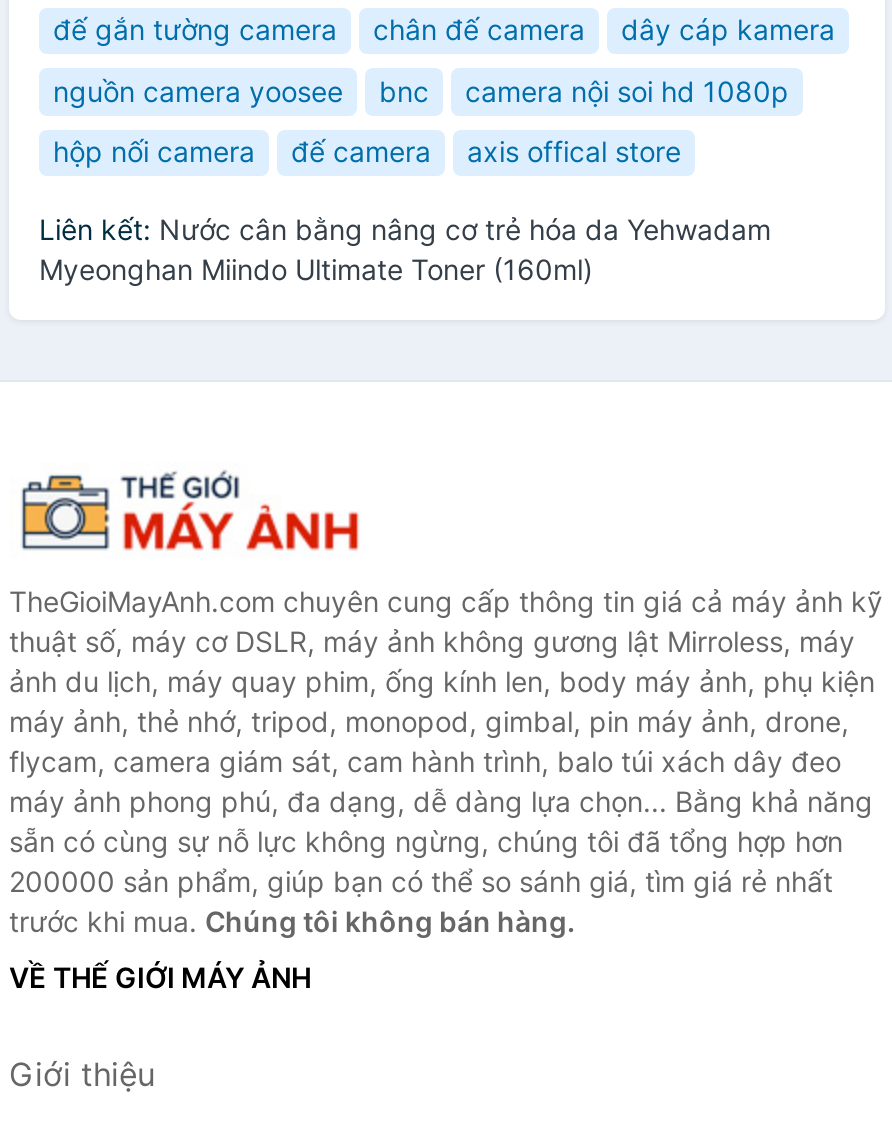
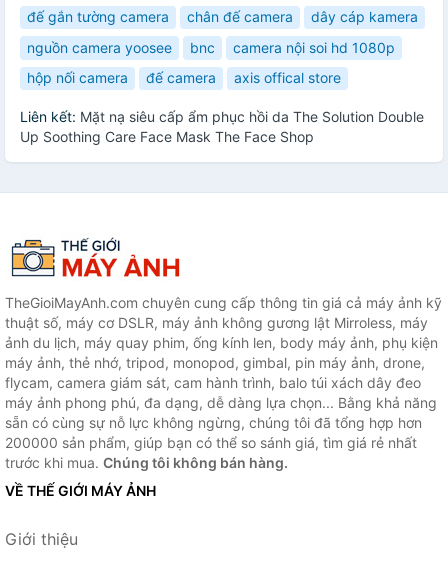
[39,212,771,286] Liên kết: Nước cân bằng nâng cơ trẻ hóa da Yehwadam | Myeonghan Miindo Ultimate Toner (160ml) -> [20,108,424,145] Liên kết: Mặt nạ siêu cấp ẩm phục hồi da The Solution Double | Up Soothing Care Face Mask The Face Shop

